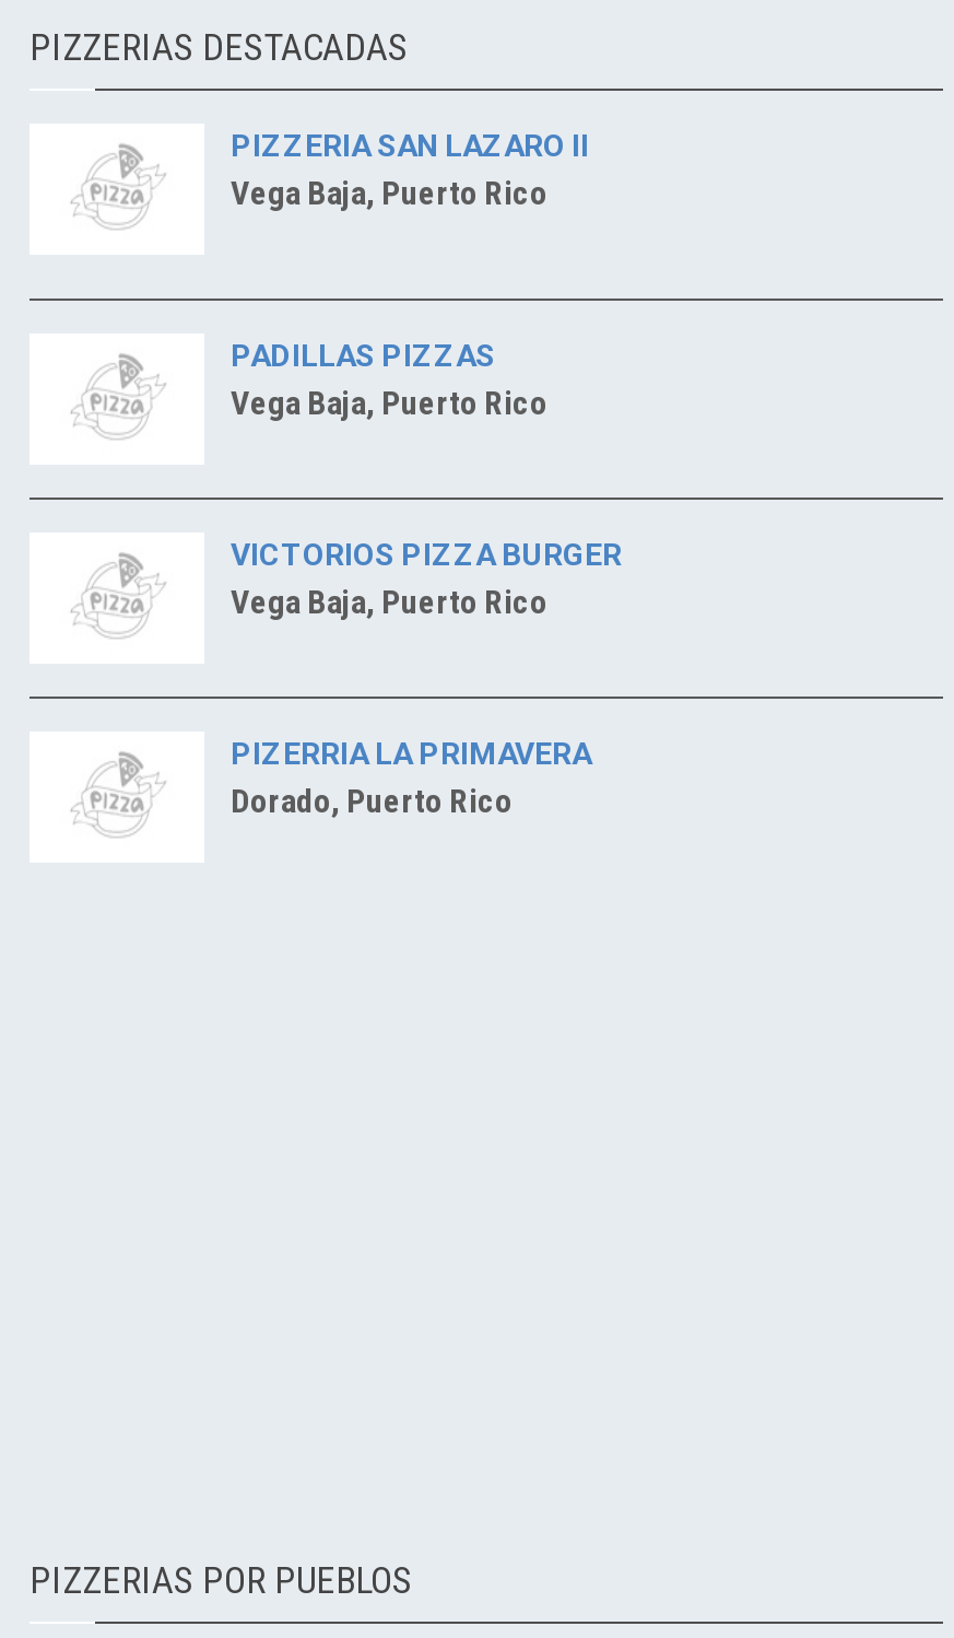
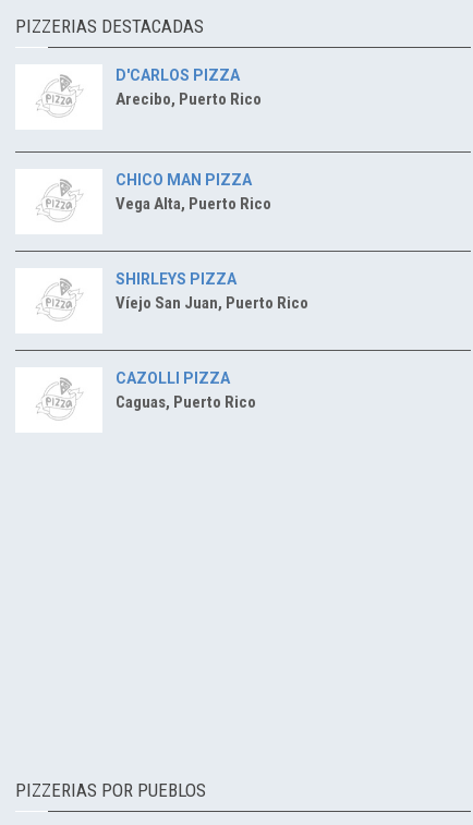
[231,128,589,213] PIZZERIA SAN LAZARO II | Vega Baja, Puerto Rico -> [116,66,262,109] D'CARLOS PIZZA | Arecibo, Puerto Rico
[231,338,547,423] PADILLAS PIZZAS | Vega Baja, Puerto Rico -> [116,171,271,214] CHICO MAN PIZZA | Vega Alta, Puerto Rico
[231,537,622,622] VICTORIOS PIZZA BURGER | Vega Baja, Puerto Rico -> [116,270,308,313] SHIRLEYS PIZZA | Víejo San Juan, Puerto Rico
[231,736,591,821] PIZERRIA LA PRIMAVERA | Dorado, Puerto Rico -> [116,369,256,412] CAZOLLI PIZZA | Caguas, Puerto Rico

